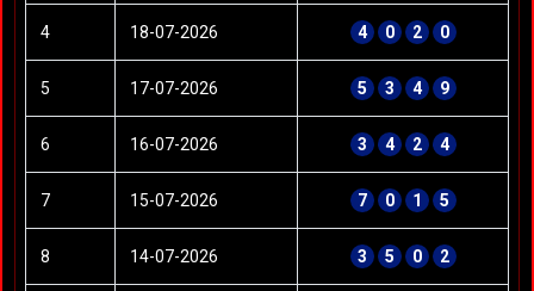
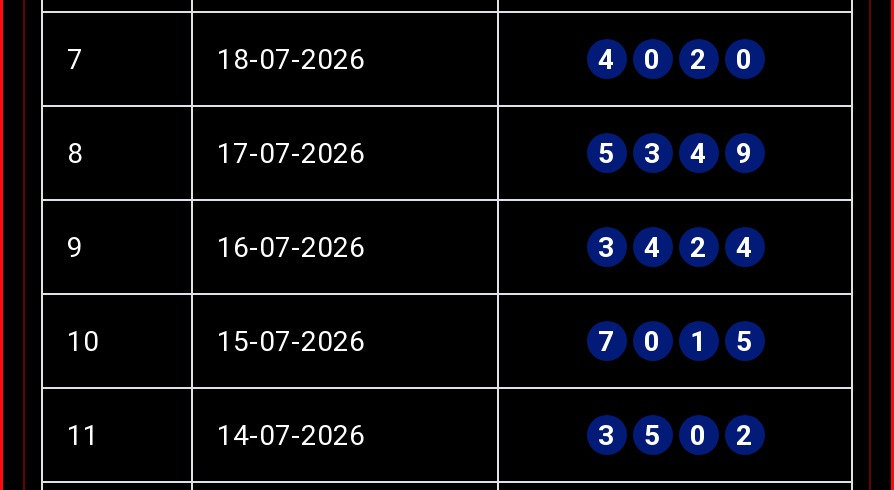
[41,23,50,42] 4 -> [67,43,83,75] 7
[41,79,50,98] 5 -> [67,137,83,169] 8
[41,135,50,154] 6 -> [67,231,83,263] 9
[41,191,50,210] 7 -> [67,325,99,357] 10
[41,247,50,266] 8 -> [67,419,99,451] 11

